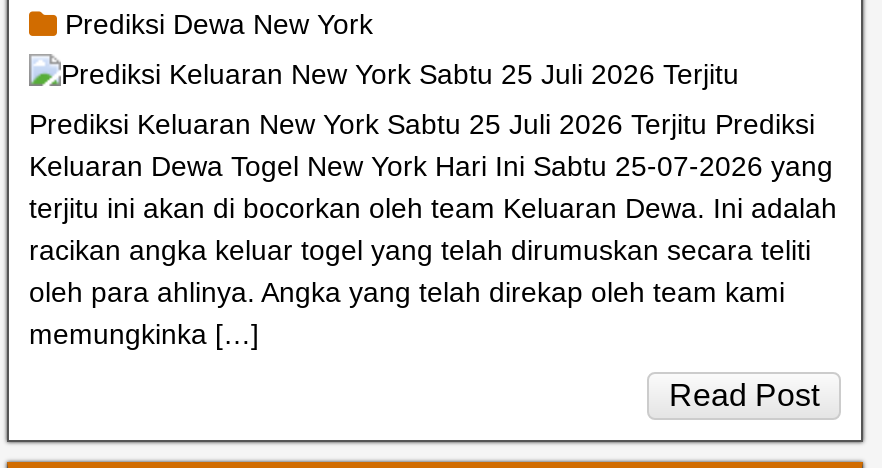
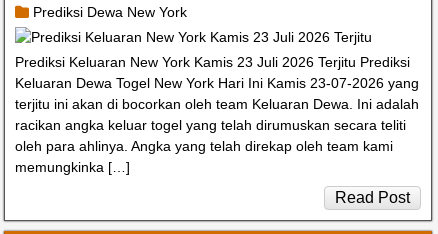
[29,108,815,140] Prediksi Keluaran New York Sabtu 25 Juli 2026 Terjitu Prediksi -> [15,54,410,70] Prediksi Keluaran New York Kamis 23 Juli 2026 Terjitu Prediksi
[29,150,833,182] Keluaran Dewa Togel New York Hari Ini Sabtu 25-07-2026 yang -> [15,75,419,91] Keluaran Dewa Togel New York Hari Ini Kamis 23-07-2026 yang

